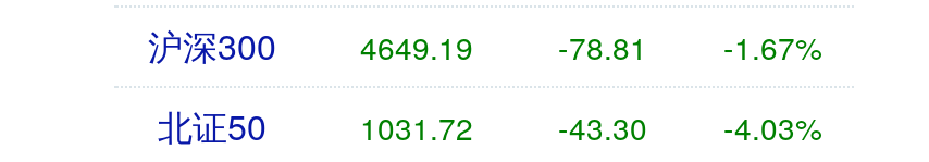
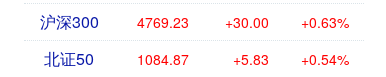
[360,24,473,67] 4649.19 -> [137,11,189,31] 4769.23
[558,24,647,67] -78.81 -> [225,11,269,31] +30.00
[723,24,821,67] -1.67% -> [301,11,349,31] +0.63%
[360,104,473,148] 1031.72 -> [137,48,189,68] 1084.87
[558,104,647,148] -43.30 -> [233,48,269,68] +5.83
[723,104,821,148] -4.03% -> [301,48,349,68] +0.54%

